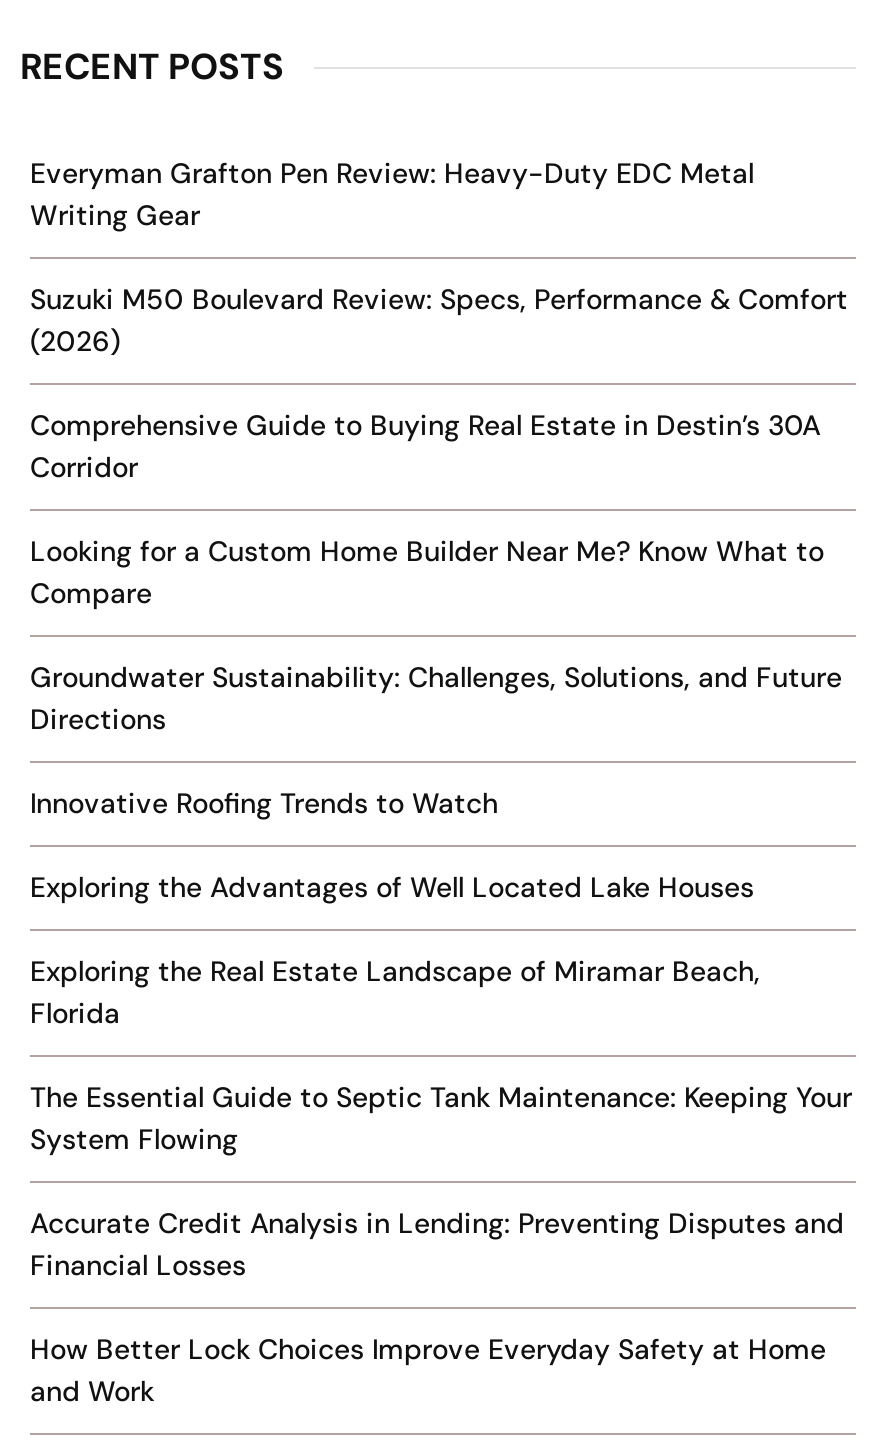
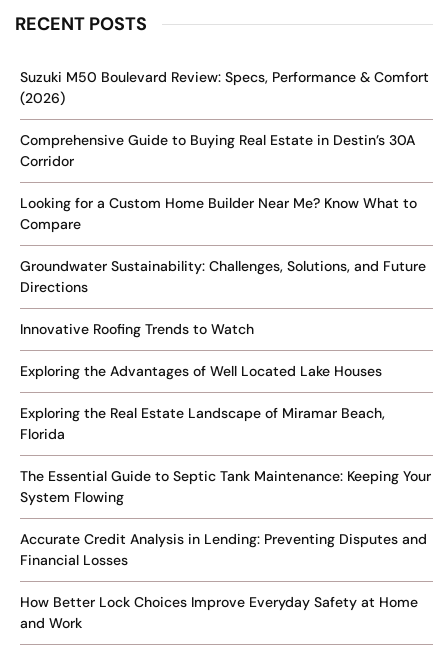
[30,155,754,233] Everyman Grafton Pen Review: Heavy-Duty EDC Metal | Writing Gear -> none

